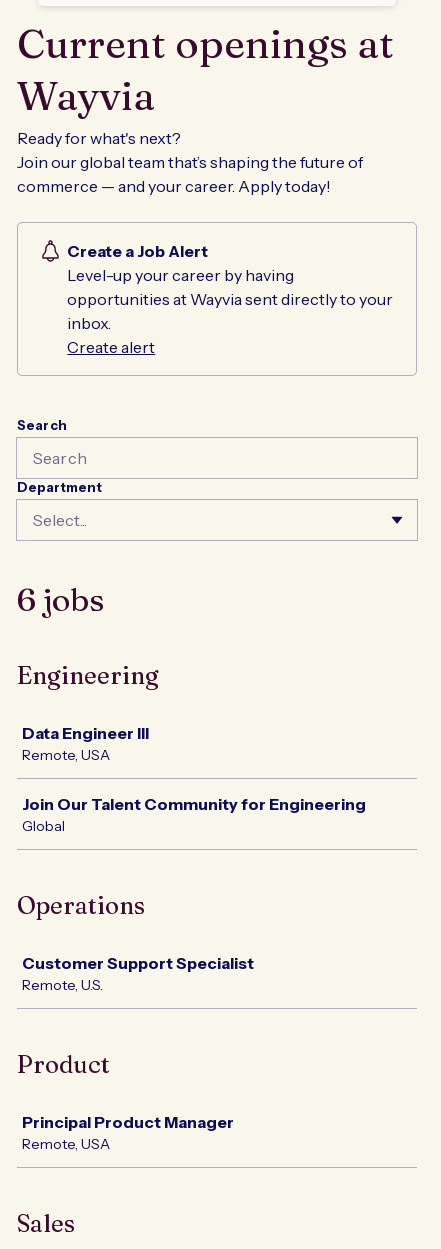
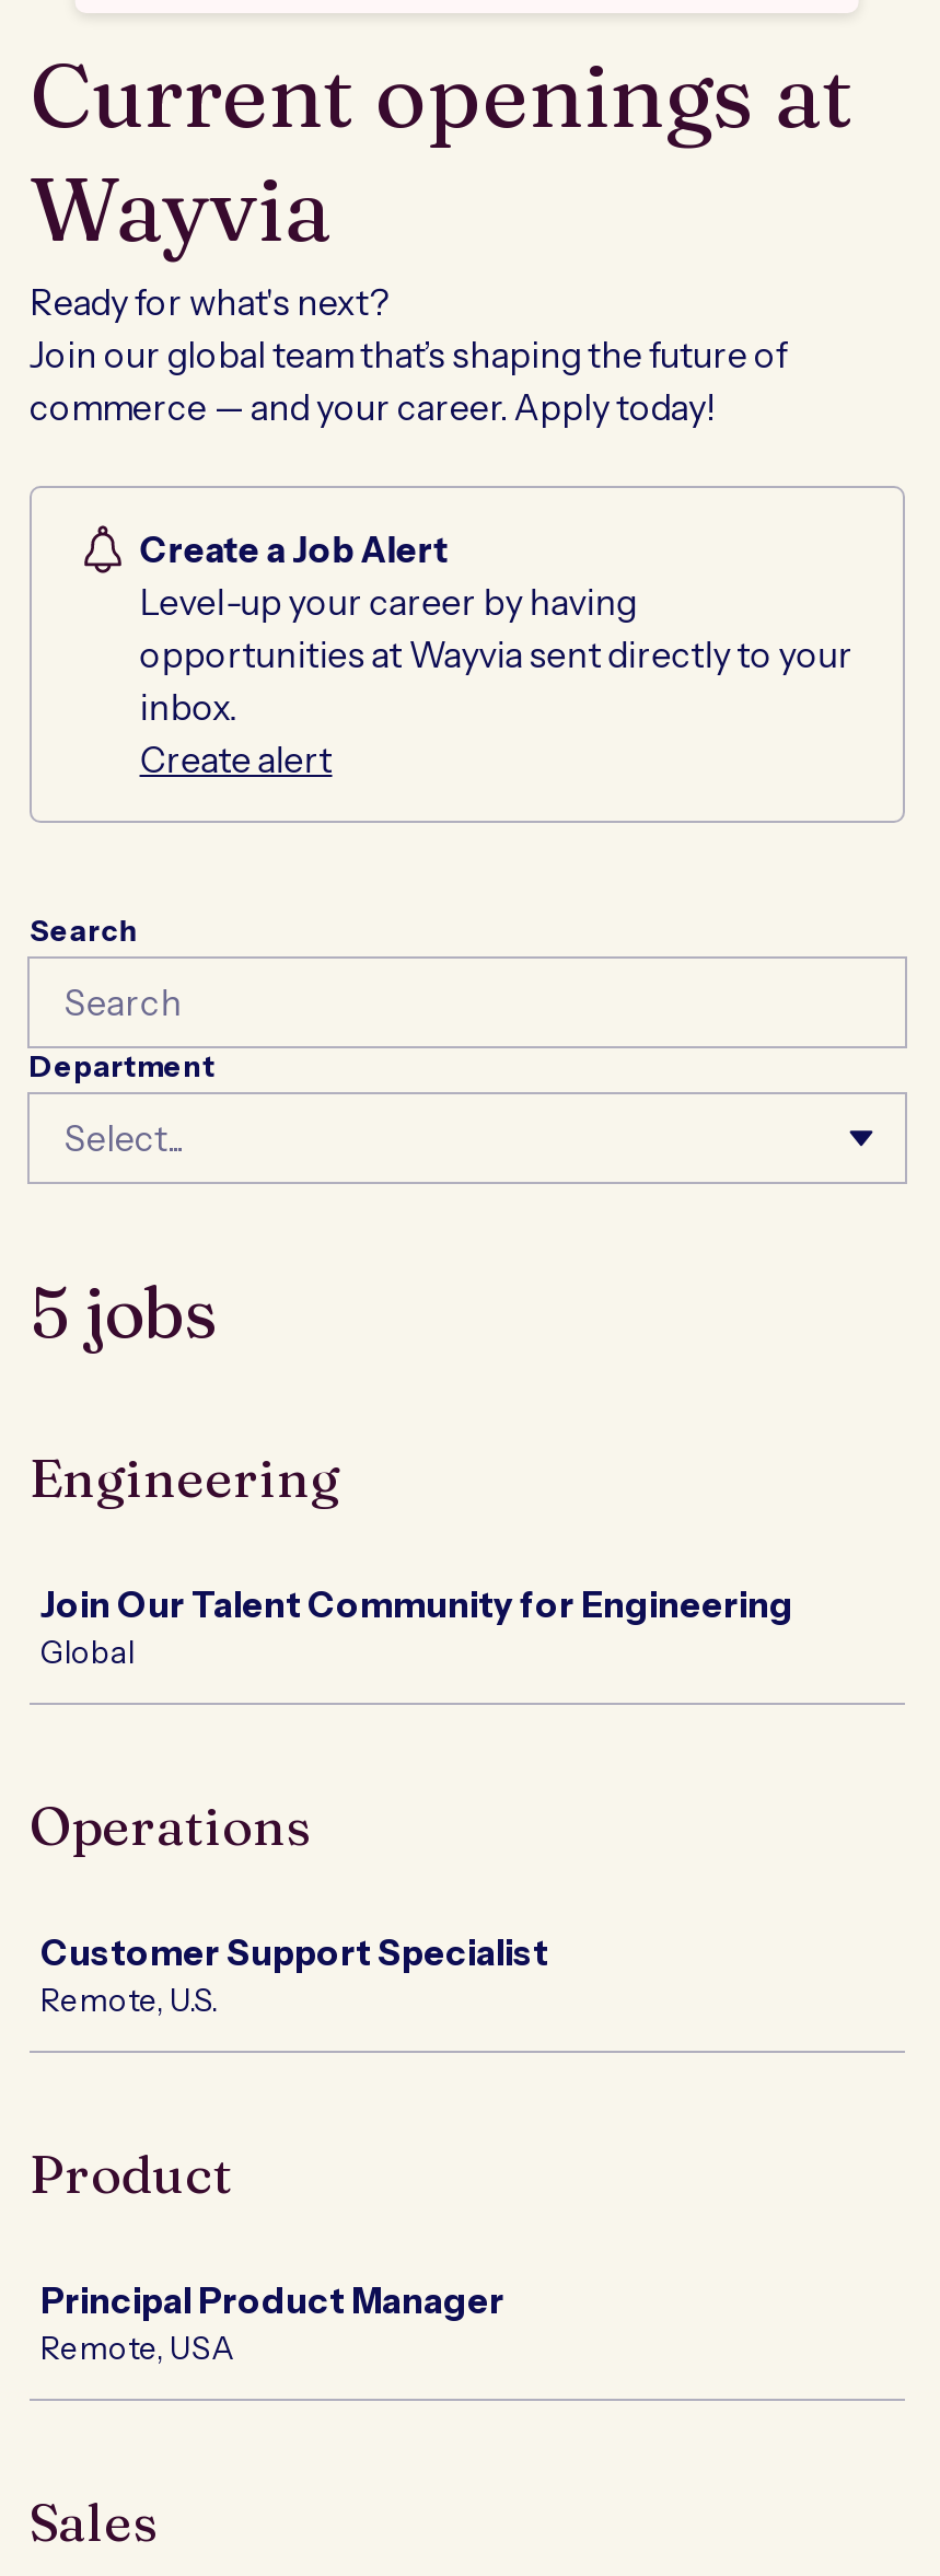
[17,580,104,619] 6 jobs -> [30,1269,218,1355] 5 jobs
[22,723,149,764] Data Engineer III | Remote, USA -> none

